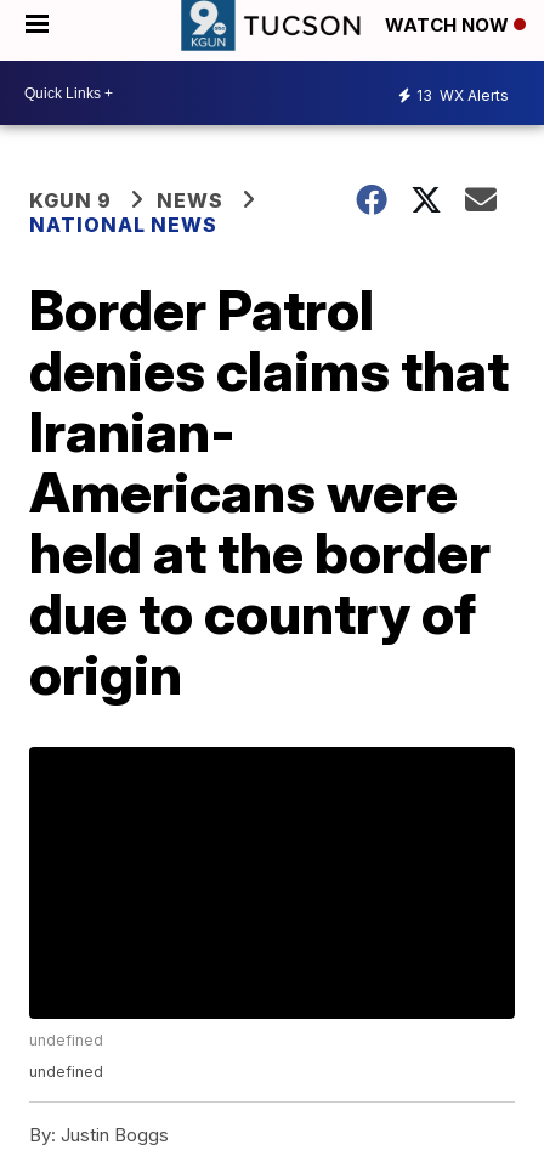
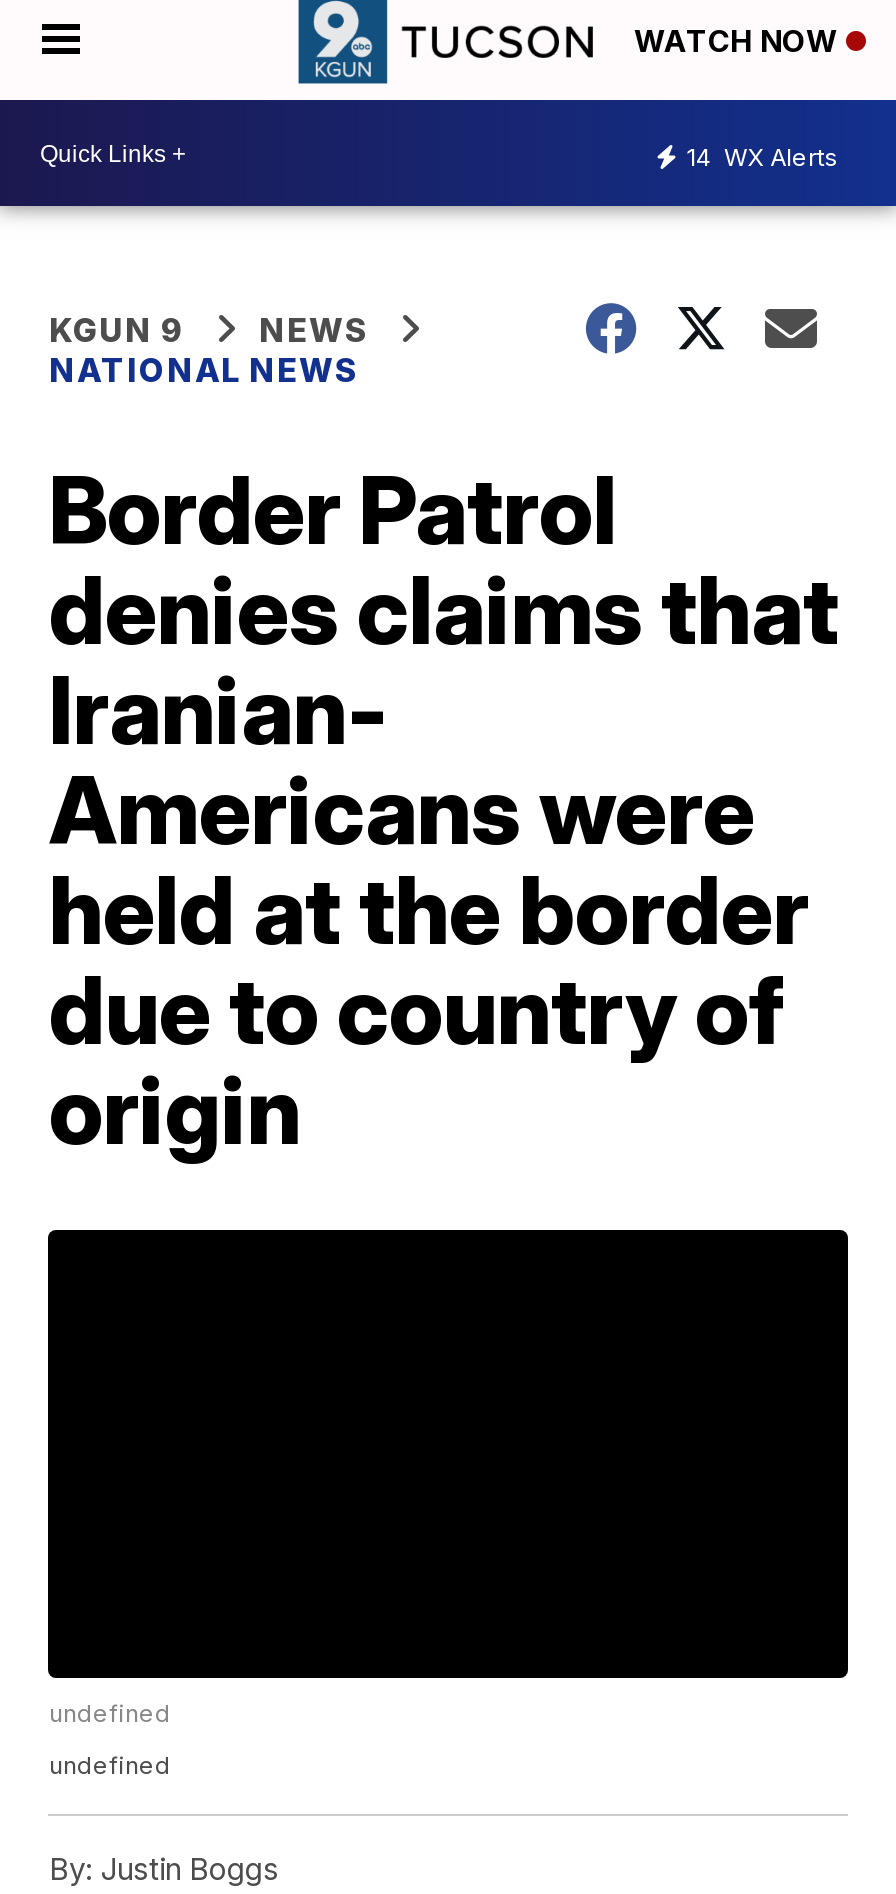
[416,86,509,104] 13 WX Alerts -> [686,141,838,171] 14 WX Alerts

